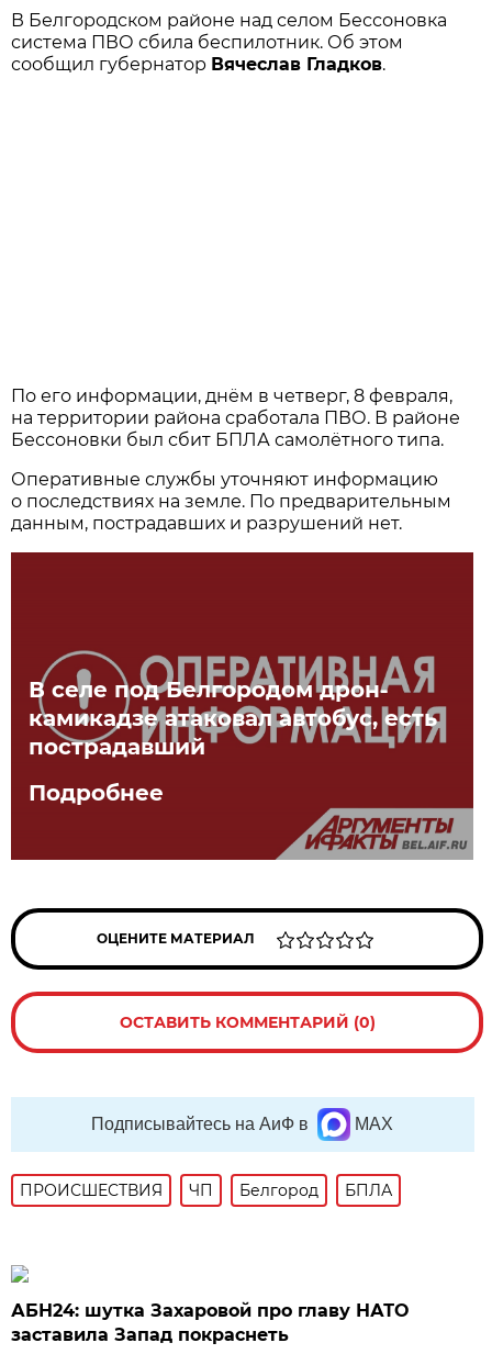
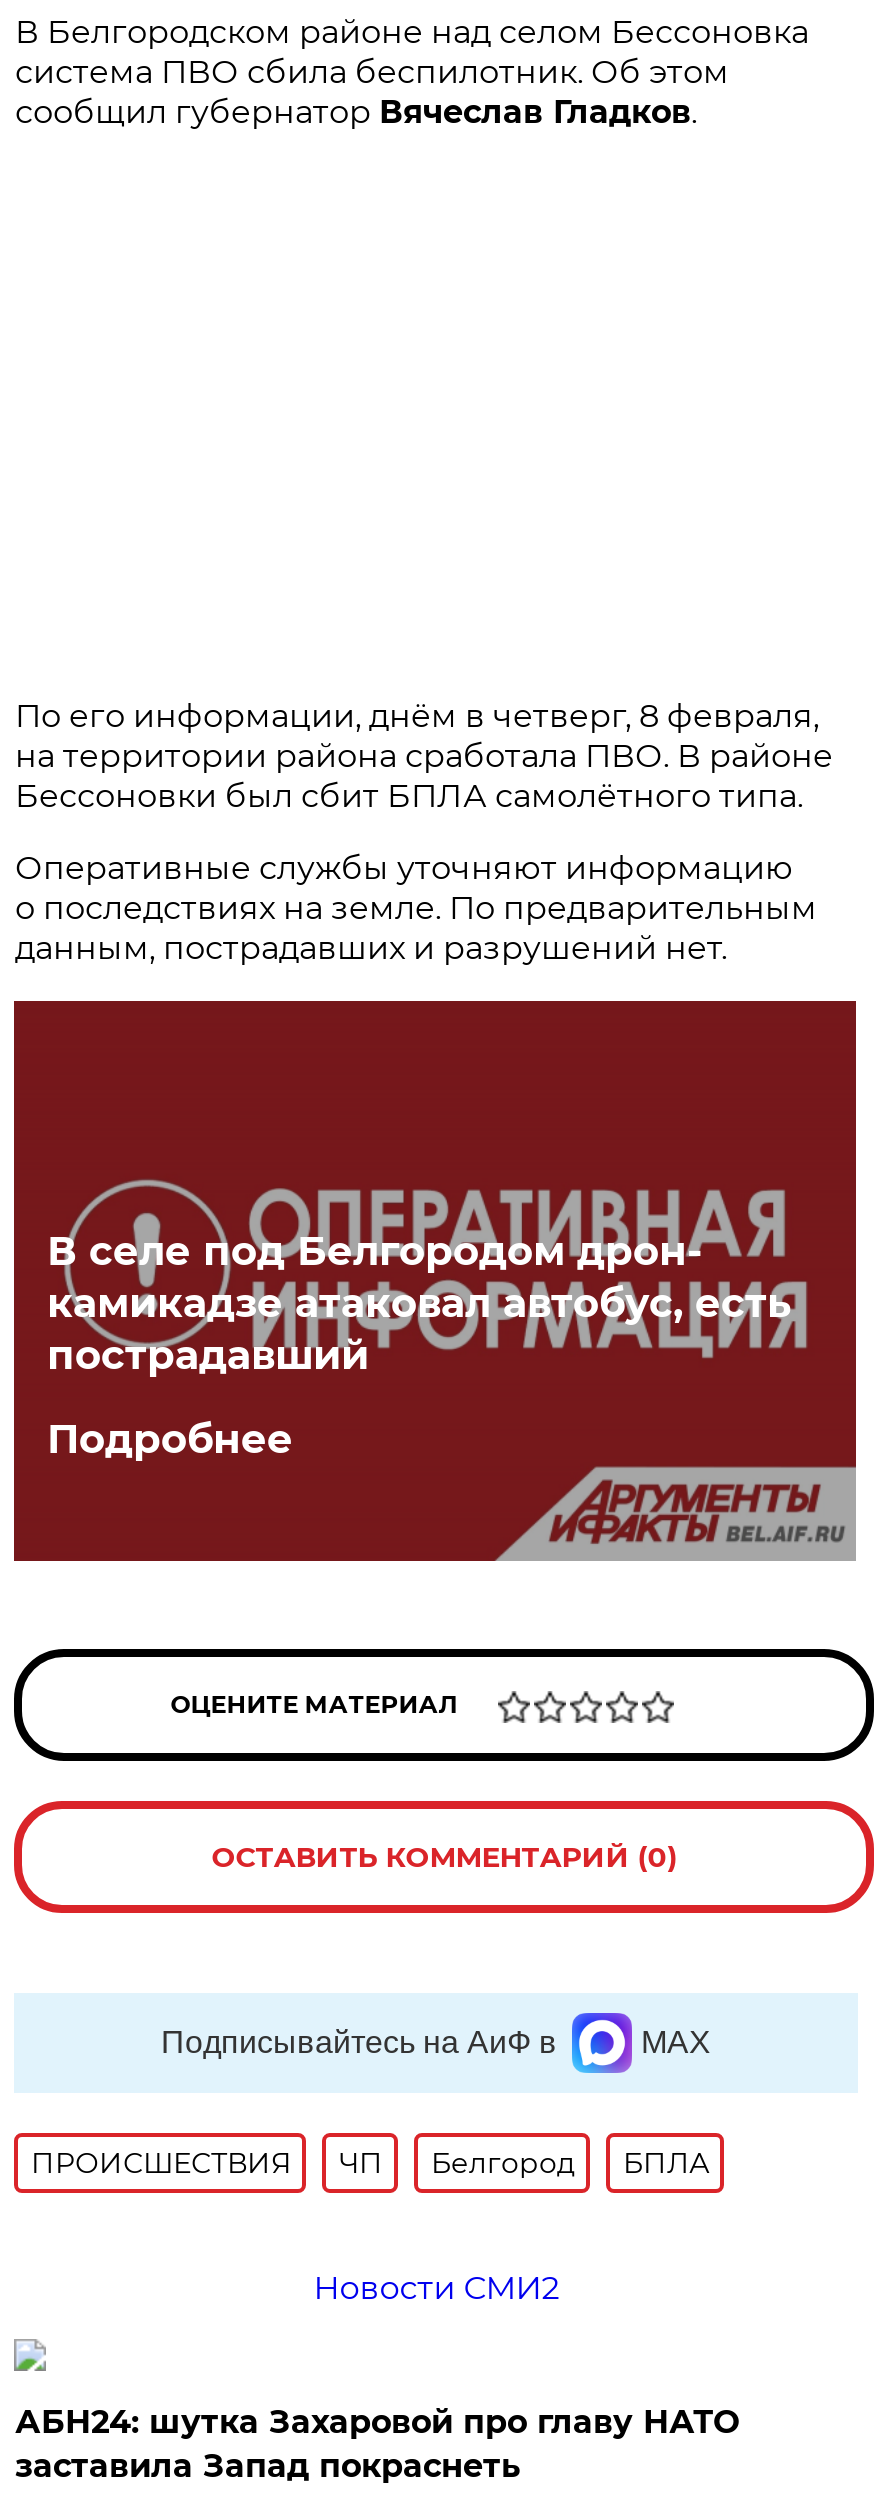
none -> [313,2269,559,2307] Новости СМИ2

